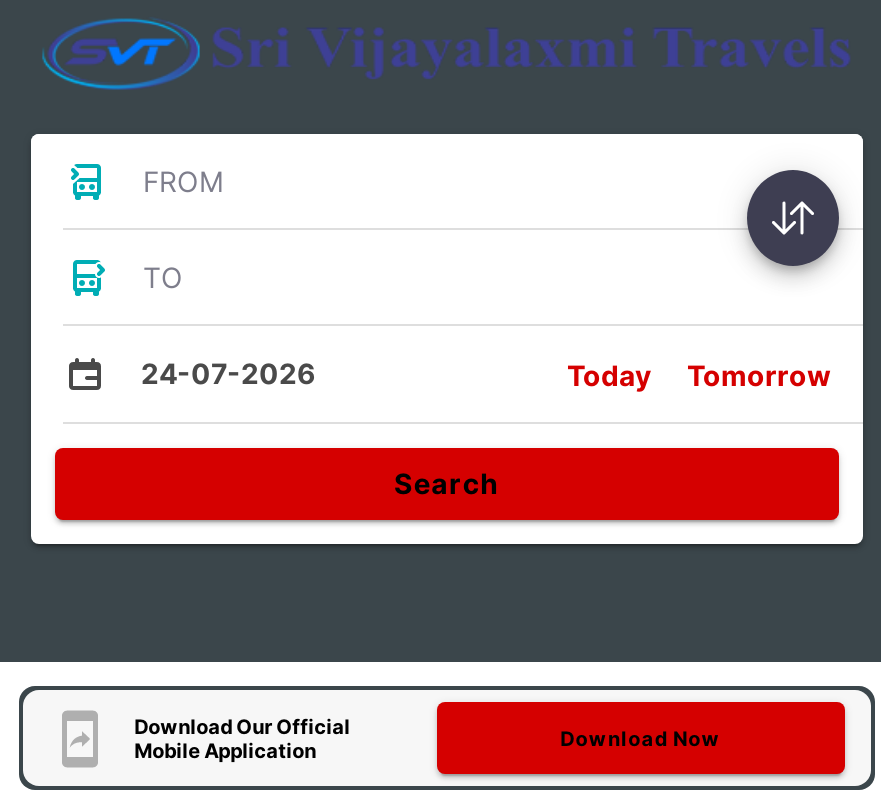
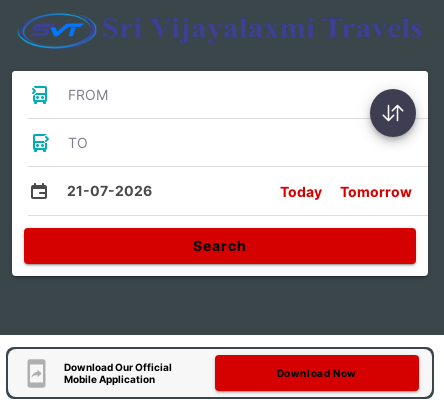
[141,356,315,390] 24-07-2026 -> [67,182,152,199] 21-07-2026

